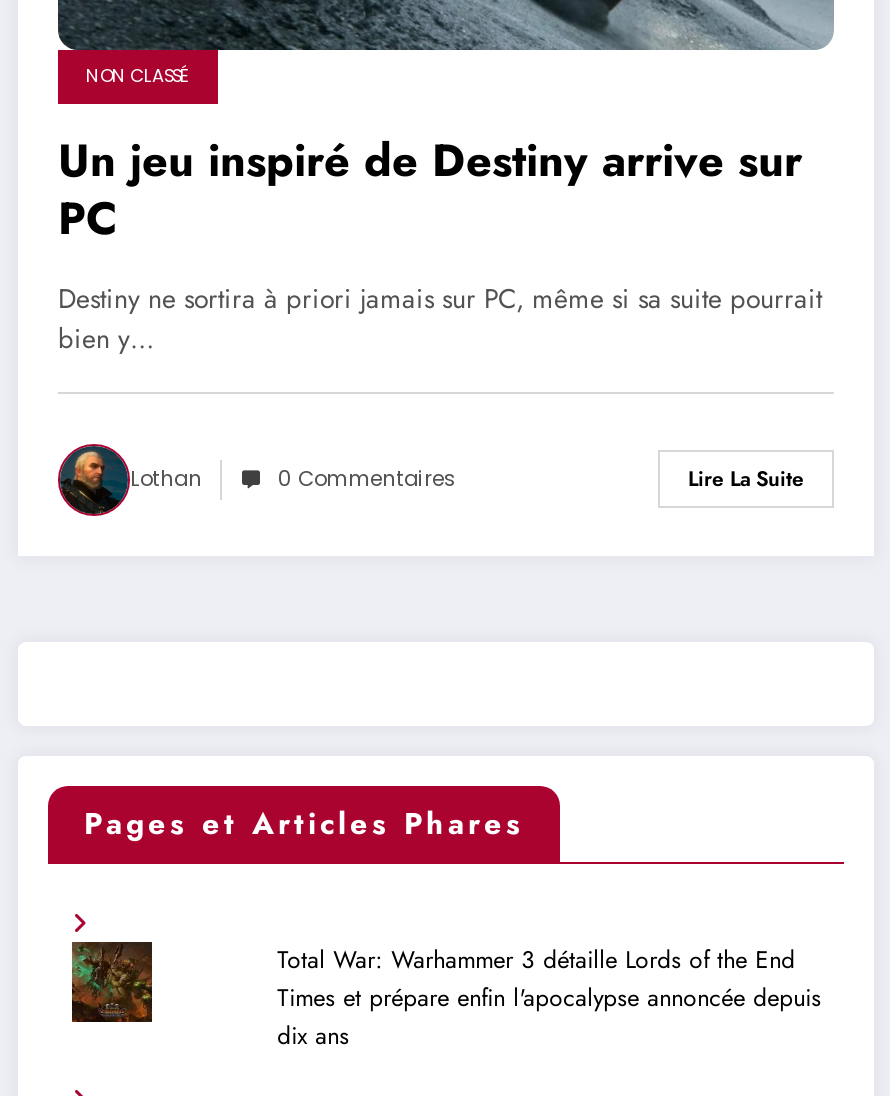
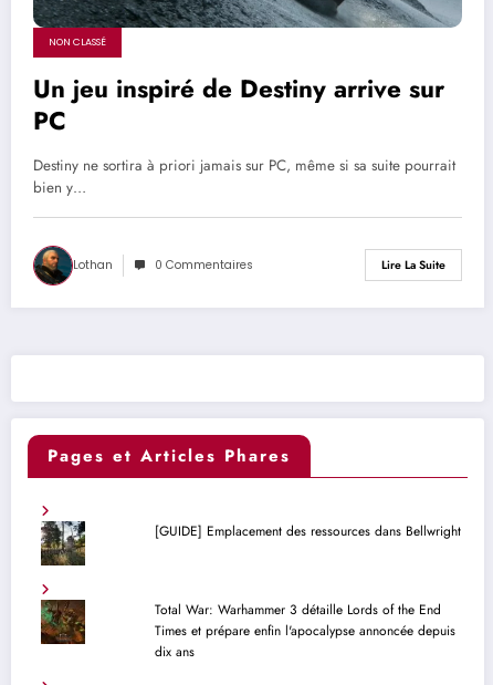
none -> [41,520,85,565] [image]
none -> [154,521,461,541] [GUIDE] Emplacement des ressources dans Bellwright

